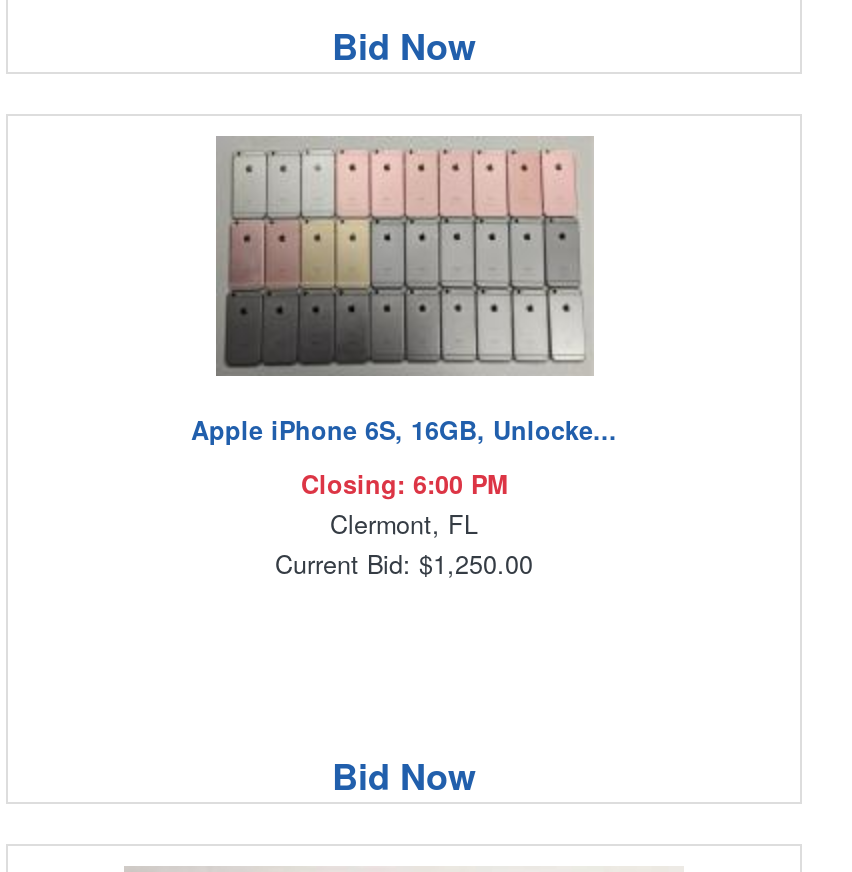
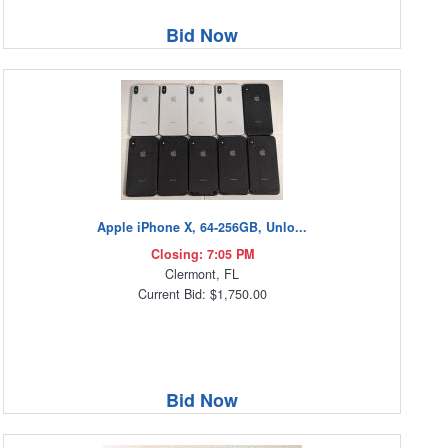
[191,134,617,448] [image] | Apple iPhone 6S, 16GB, Unlocke... -> [97,81,307,236] [image] | Apple iPhone X, 64-256GB, Unlo...
[301,466,507,502] Closing: 6:00 PM -> [150,245,253,263] Closing: 7:05 PM
[275,546,533,582] Current Bid: $1,250.00 -> [137,285,266,303] Current Bid: $1,750.00

